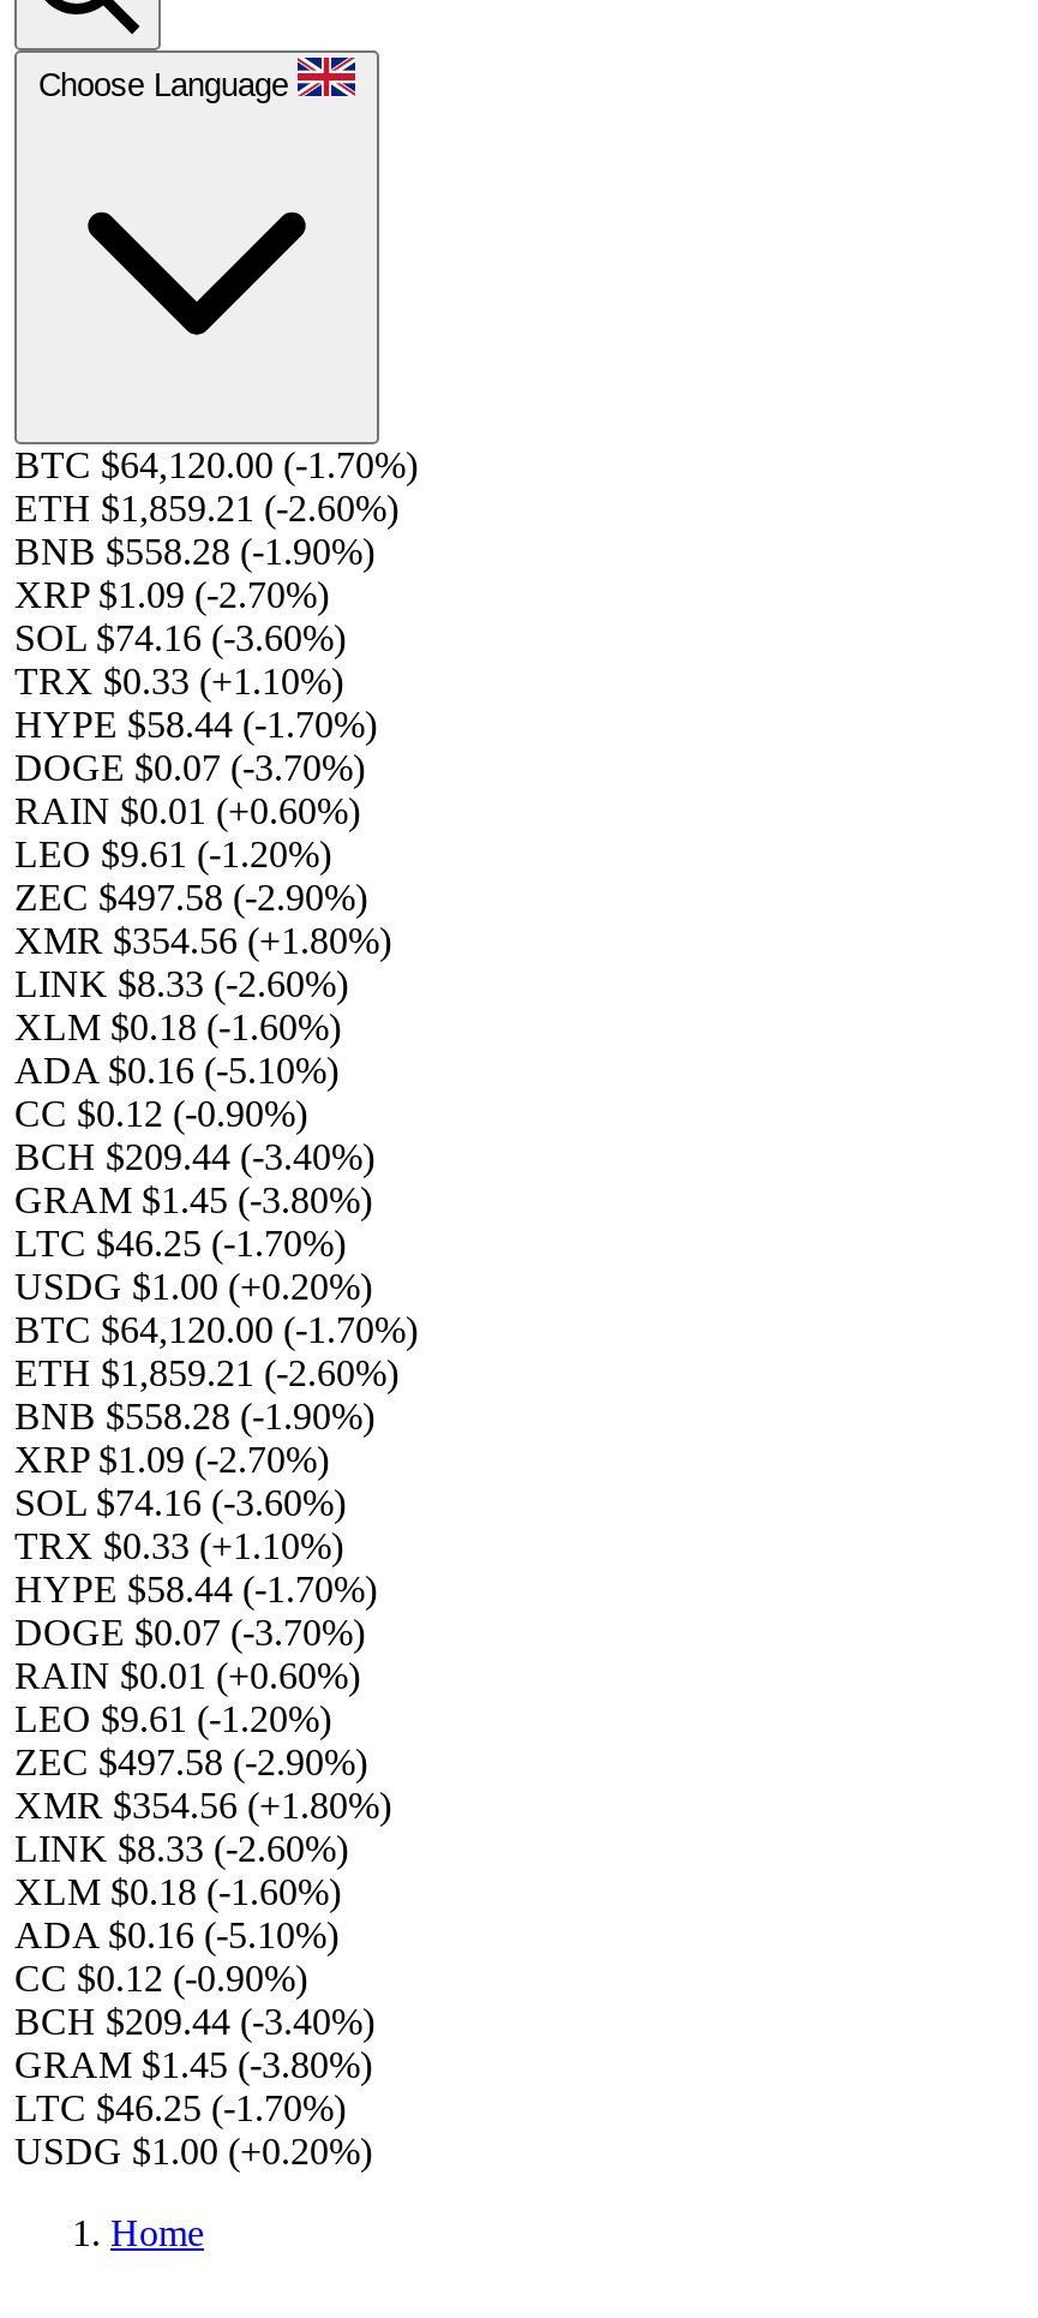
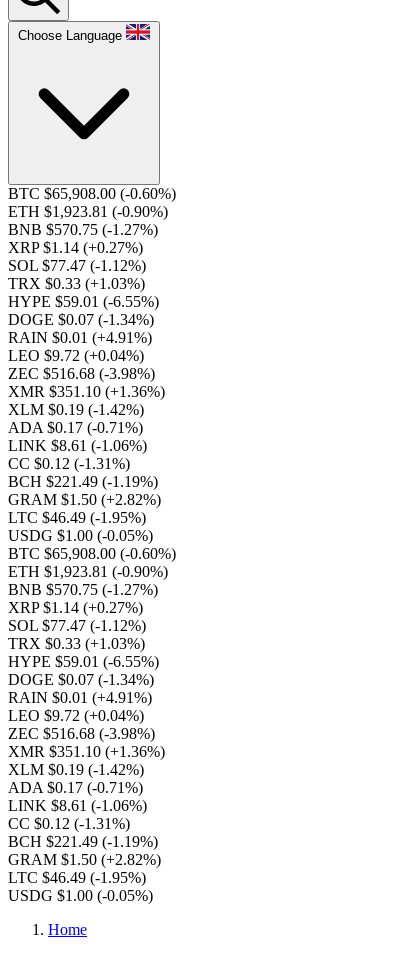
[14,444,418,2171] BTC $64,120.00(-1.70%) | ETH $1,859.21 (-2.60%) | BNB $558.28 (-1.90%) | XRP $1.09 (-2.70%) | SOL $74.16(-3.60%) | TRX $0.33 (+1.10%) | HYPE $58.44 (-1.70%) | DOGE $0.07 (-3.70%) | RAIN $0.01 (+0.60%) | LEO $9.61 (-1.20%) | ZEC $497.58 (-2.90%) | XMR $354.56(+1.80%) | LINK $8.33 (-2.60%) | XLM $0.18 (-1.60%) | ADA $0.16 (-5.10%) | CC $0.12 (-0.90%) | BCH $209.44 (-3.40%) | GRAM $1.45 (-3.80%) | LTC $46.25 (-1.70%) | USDG $1.00(+0.20%) | BTC $64,120.00 (-1.70%) | ETH $1,859.21 (-2.60%) | BNB $558.28 (-1.90%) | XRP $1.09 (-2.70%) | SOL $74.16(-3.60%) | TRX $0.33 (+1.10%) | HYPE $58.44 (-1.70%) | DOGE $0.07 (-3.70%) | RAIN $0.01 (+0.60%) | LEO $9.61 (-1.20%) | ZEC $497.58 (-2.90%) | XMR $354.56(+1.80%) | LINK $8.33 (-2.60%) | XLM $0.18 (-1.60%) | ADA $0.16 (-5.10%) | CC $0.12 (-0.90%) | BCH $209.44 (-3.40%) | GRAM $1.45 (-3.80%) | LTC $46.25 (-1.70%) | USDG $1.00(+0.20%) -> [8,185,176,904] BTC $65,908.00(-0.60%) | ETH $1,923.81 (-0.90%) | BNB $570.75 (-1.27%) | XRP $1.14 (+0.27%) | SOL $77.47(-1.12%) | TRX $0.33 (+1.03%) | HYPE $59.01 (-6.55%) | DOGE $0.07 (-1.34%) | RAIN $0.01 (+4.91%) | LEO $9.72 (+0.04%) | ZEC $516.68 (-3.98%) | XMR $351.10(+1.36%) | XLM $0.19 (-1.42%) | ADA $0.17 (-0.71%) | LINK $8.61 (-1.06%) | CC $0.12 (-1.31%) | BCH $221.49 (-1.19%) | GRAM $1.50 (+2.82%) | LTC $46.49 (-1.95%) | USDG $1.00(-0.05%) | BTC $65,908.00 (-0.60%) | ETH $1,923.81 (-0.90%) | BNB $570.75 (-1.27%) | XRP $1.14 (+0.27%) | SOL $77.47(-1.12%) | TRX $0.33 (+1.03%) | HYPE $59.01 (-6.55%) | DOGE $0.07 (-1.34%) | RAIN $0.01 (+4.91%) | LEO $9.72 (+0.04%) | ZEC $516.68 (-3.98%) | XMR $351.10(+1.36%) | XLM $0.19 (-1.42%) | ADA $0.17 (-0.71%) | LINK $8.61 (-1.06%) | CC $0.12 (-1.31%) | BCH $221.49 (-1.19%) | GRAM $1.50 (+2.82%) | LTC $46.49 (-1.95%) | USDG $1.00(-0.05%)

